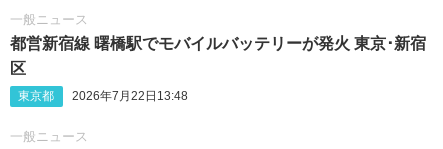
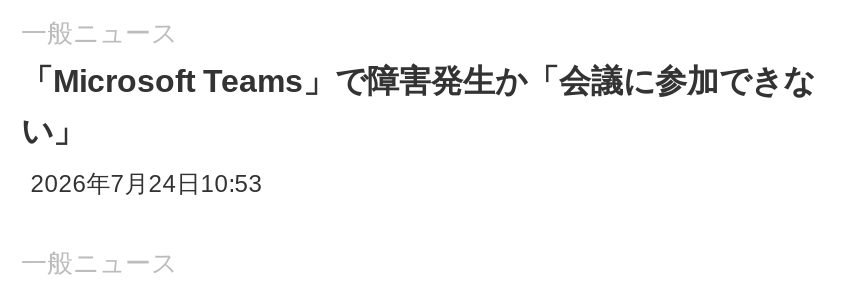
[10,35,426,52] 都営新宿線 曙橋駅でモバイルバッテリーが発火 東京･新宿 -> [21,64,815,98] 「Microsoft Teams」で障害発生か「会議に参加できな
[10,60,26,77] 区 -> [21,114,85,148] い」
[18,89,188,103] 東京都 | 2026年7月22日13:48 -> [31,170,263,198] 2026年7月24日10:53

